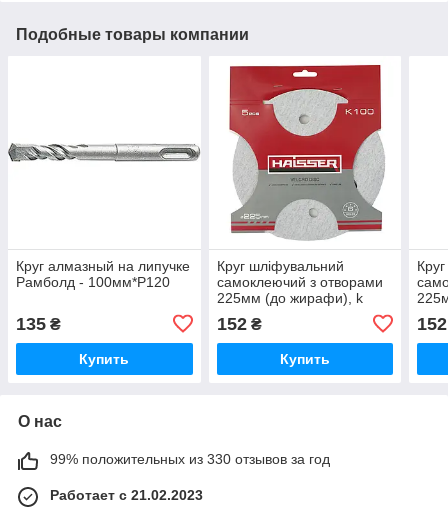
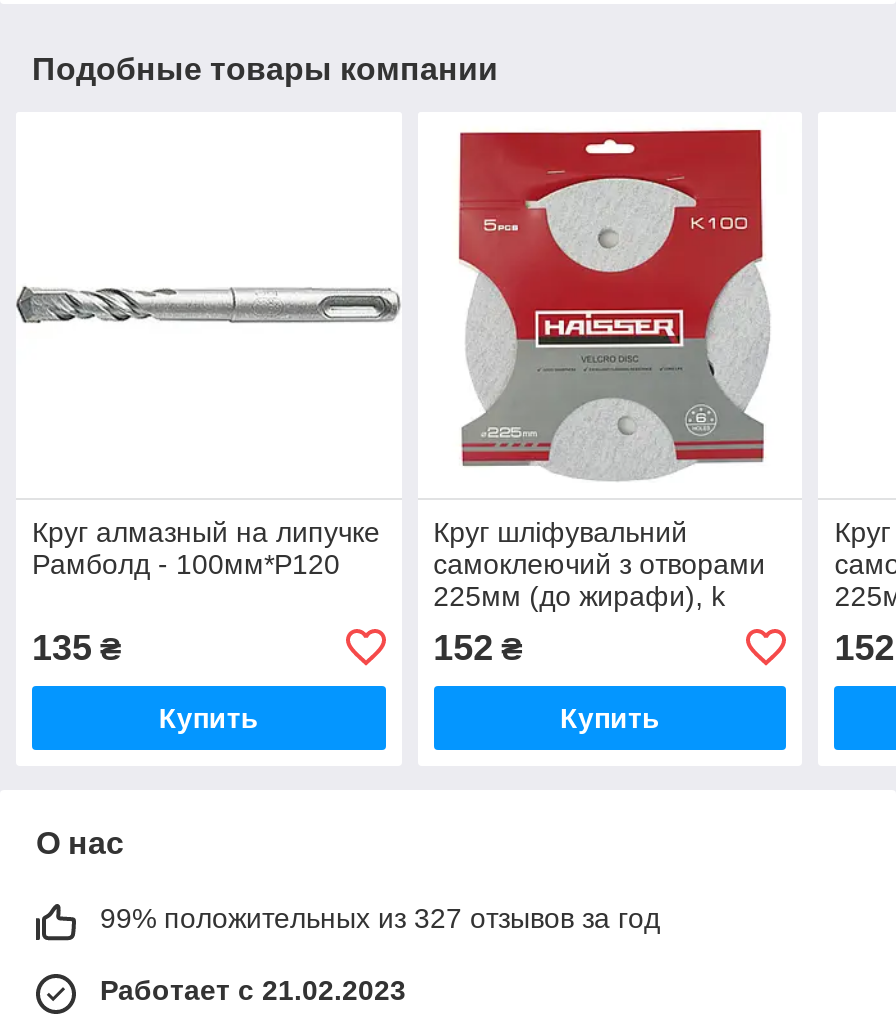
[50,451,330,467] 99% положительных из 330 отзывов за год -> [100,902,660,934] 99% положительных из 327 отзывов за год

